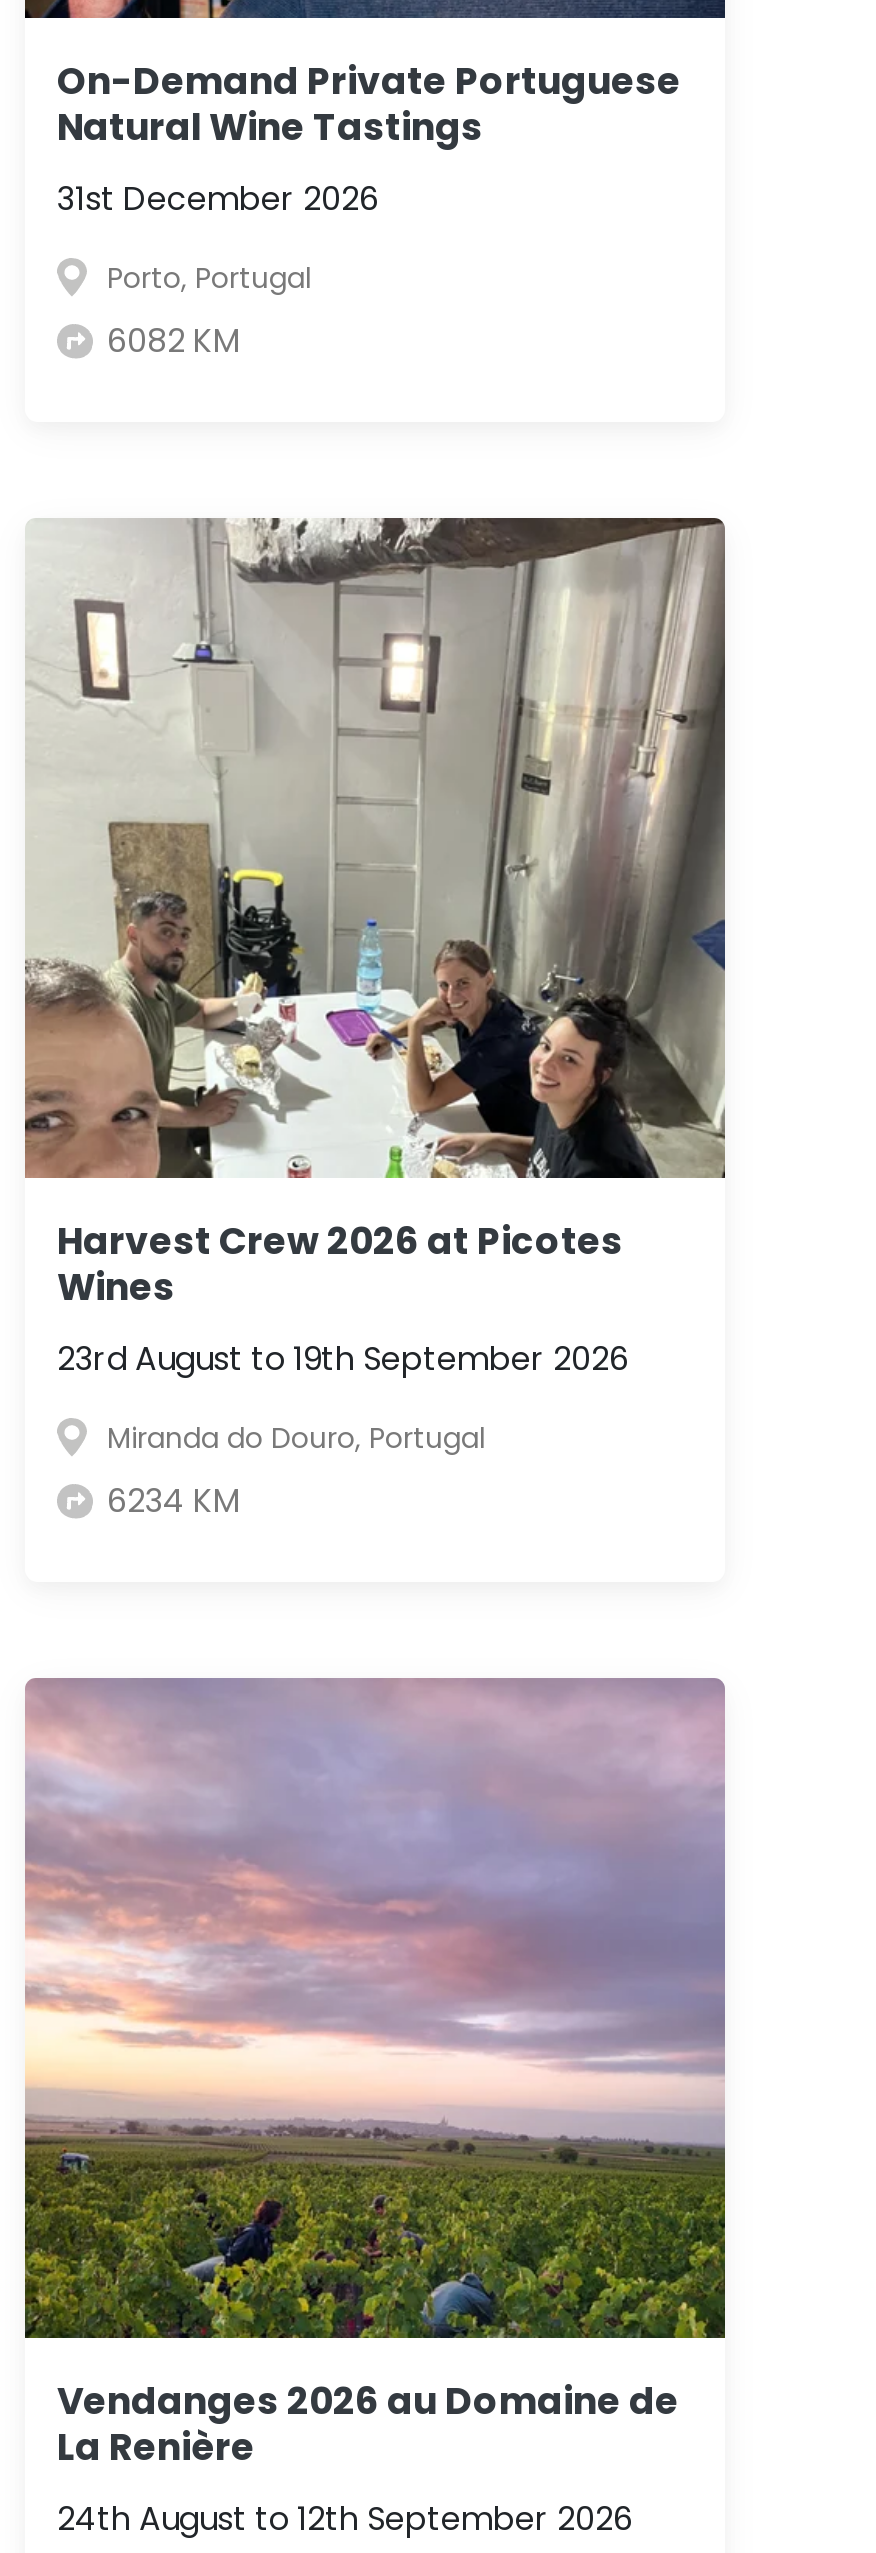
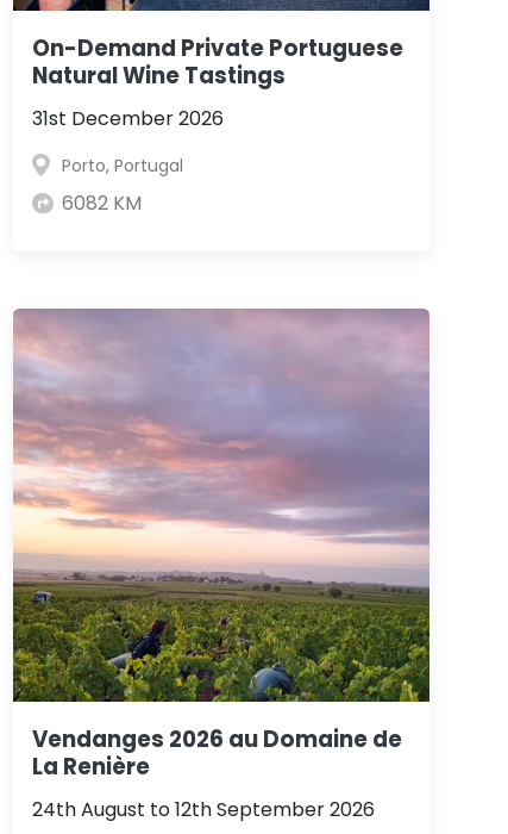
[23,518,725,1524] [image] | Harvest Crew 2026 at Picotes | Wines | 23rd August to 19th September 2026 | Miranda do Douro, Portugal | 6234 KM -> none

